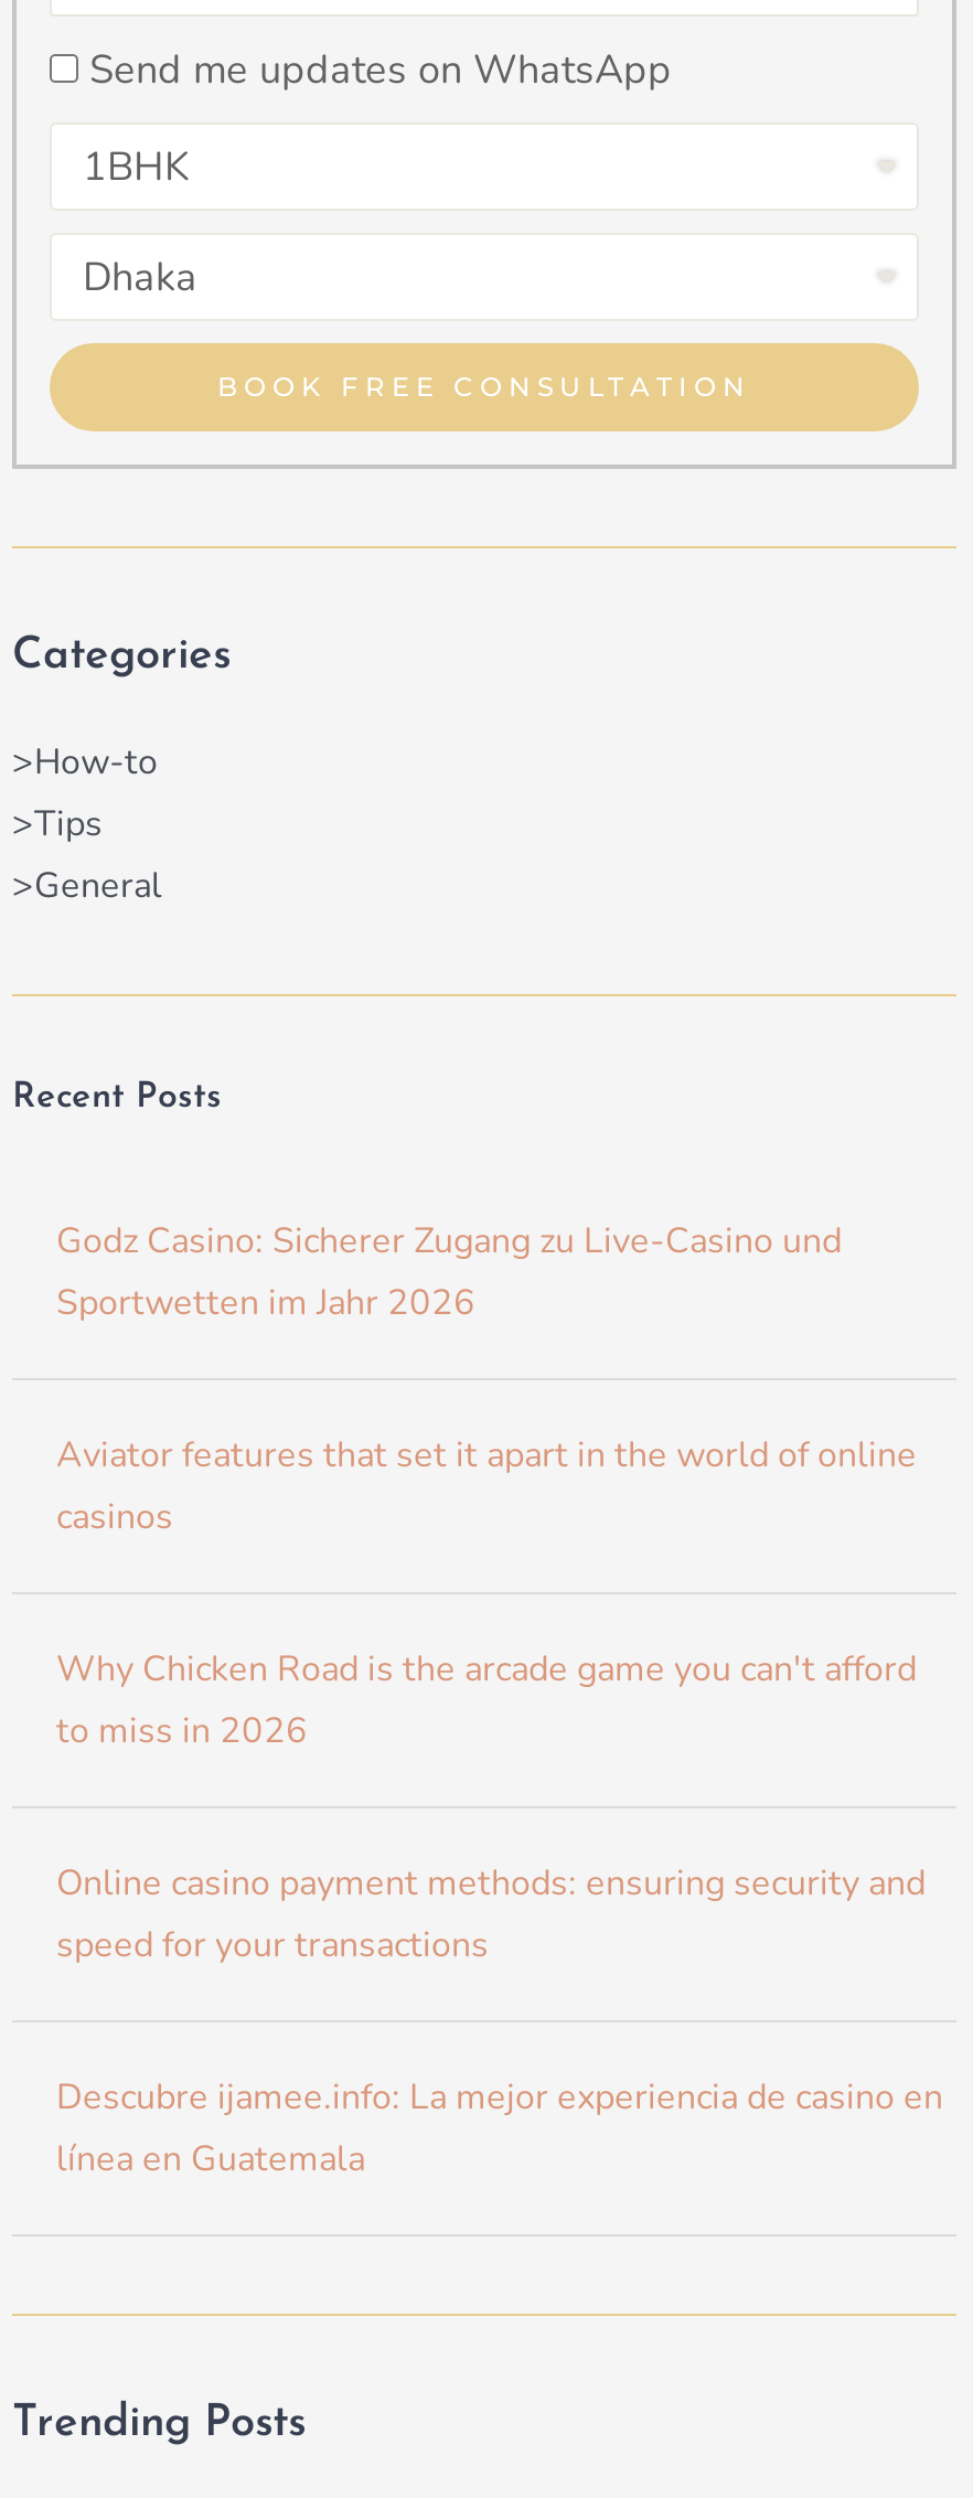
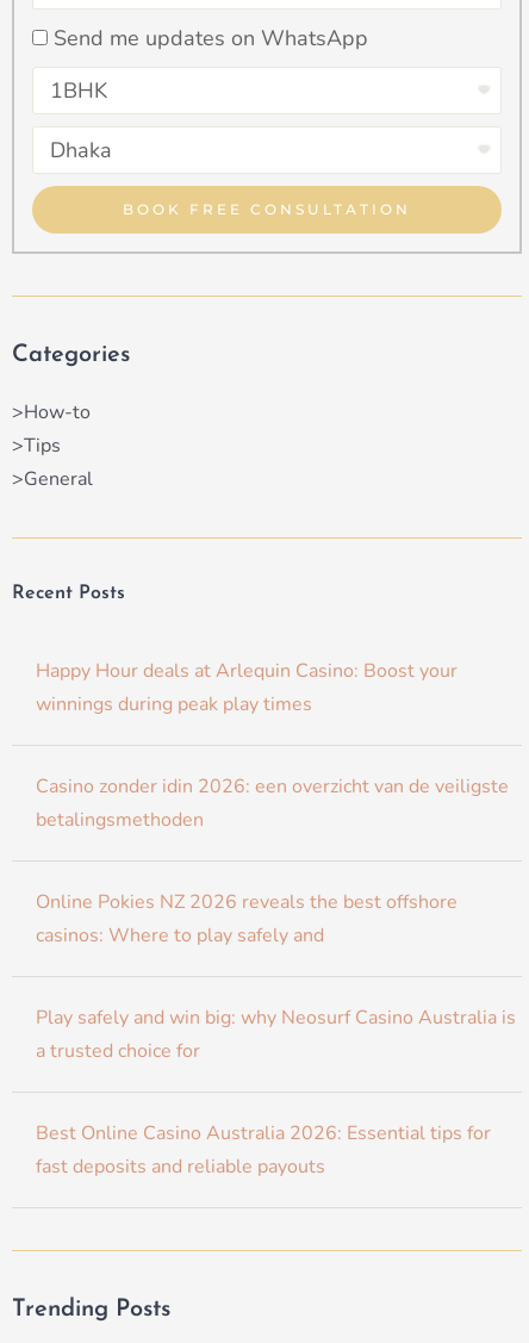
[56,1216,842,1327] Godz Casino: Sicherer Zugang zu Live-Casino und | Sportwetten im Jahr 2026 -> [36,657,458,717] Happy Hour deals at Arlequin Casino: Boost your | winnings during peak play times
[56,1430,917,1541] Aviator features that set it apart in the world of online | casinos -> [36,773,509,833] Casino zonder idin 2026: een overzicht van de veiligste | betalingsmethoden
[56,1644,917,1755] Why Chicken Road is the arcade game you can't afford | to miss in 2026 -> [36,889,458,948] Online Pokies NZ 2026 reveals the best offshore | casinos: Where to play safely and
[56,1858,926,1969] Online casino payment methods: ensuring security and | speed for your transactions -> [36,1004,516,1064] Play safely and win big: why Neosurf Casino Australia is | a trusted choice for
[56,2073,943,2183] Descubre ijamee.info: La mejor experiencia de casino en | línea en Guatemala -> [36,1120,491,1179] Best Online Casino Australia 2026: Essential tips for | fast deposits and reliable payouts

